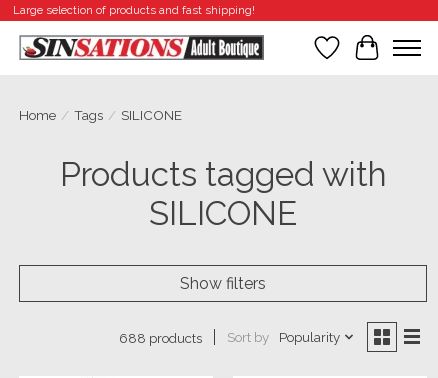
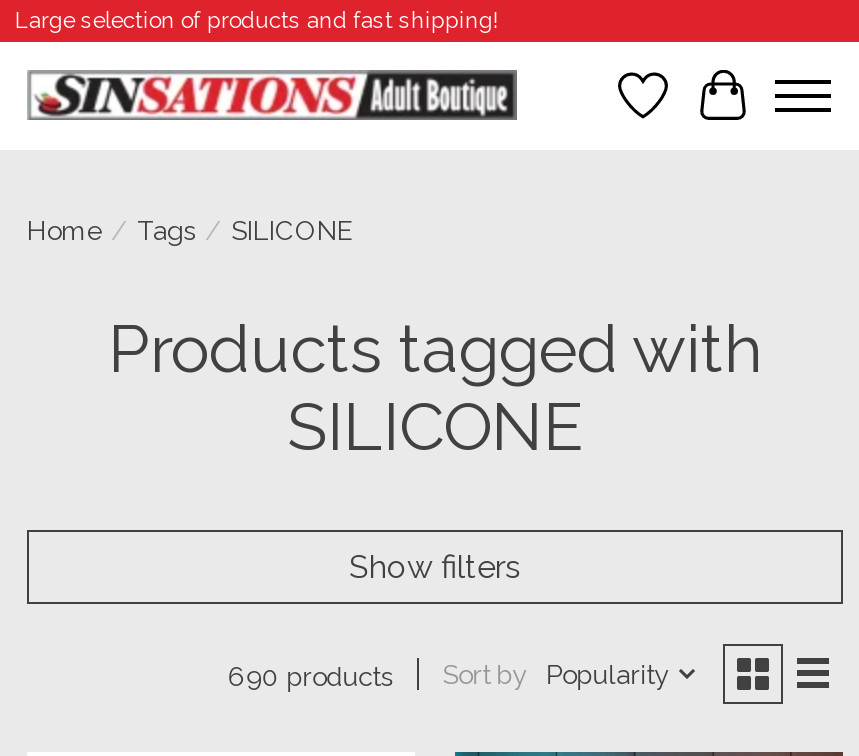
[119,329,340,346] 688 products Sort by Popularity -> [228,658,668,691] 690 products Sort by Popularity

